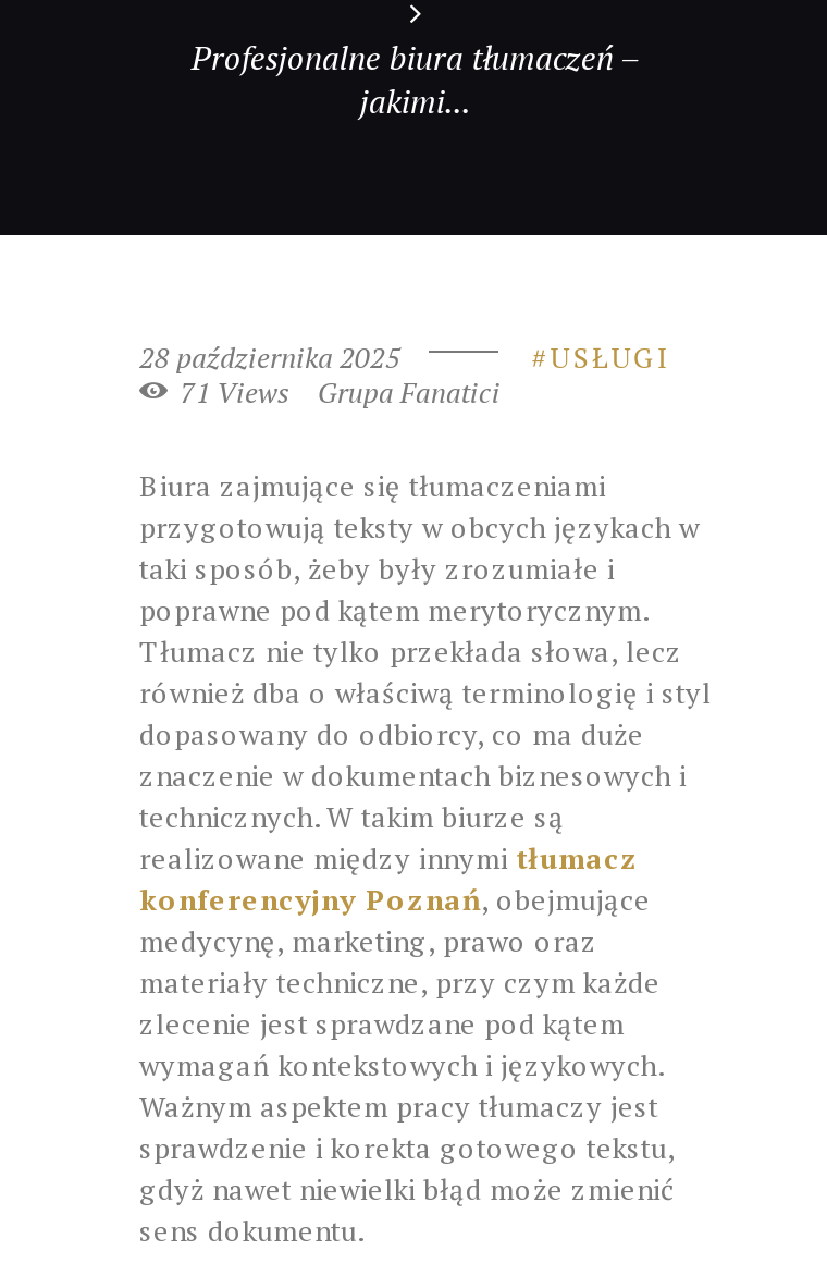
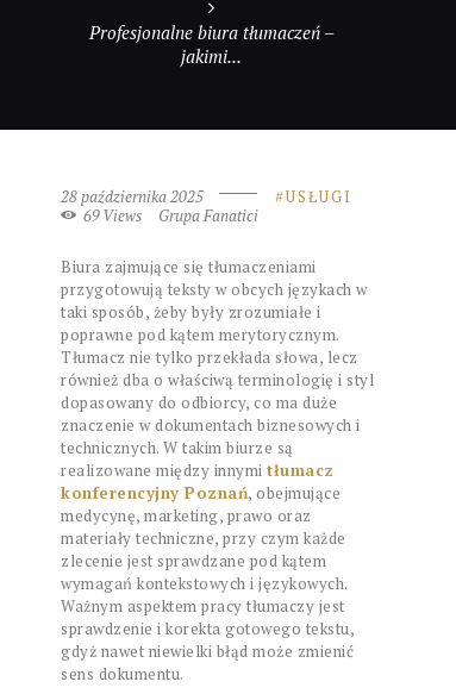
[180,373,500,412] 71 Views Grupa Fanatici -> [83,205,258,227] 69 Views Grupa Fanatici

